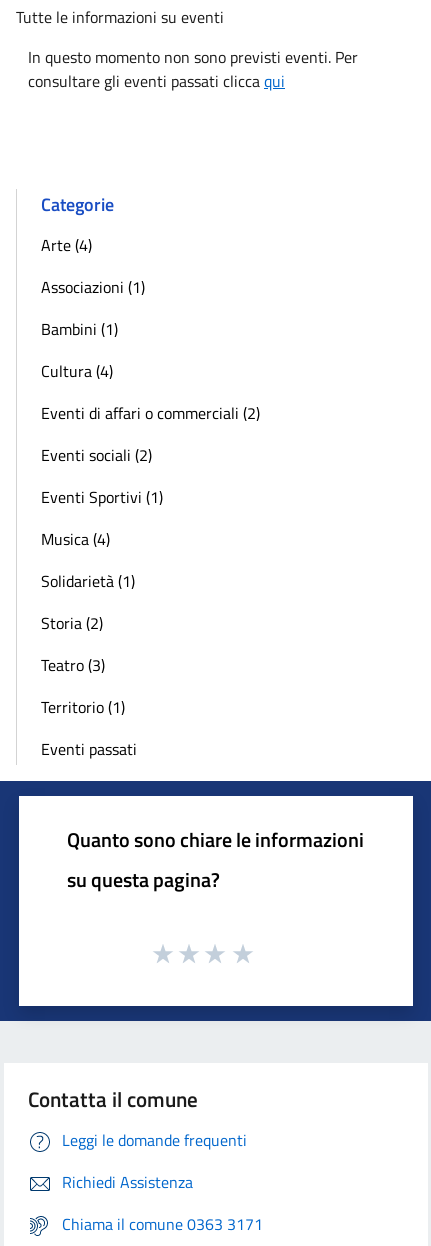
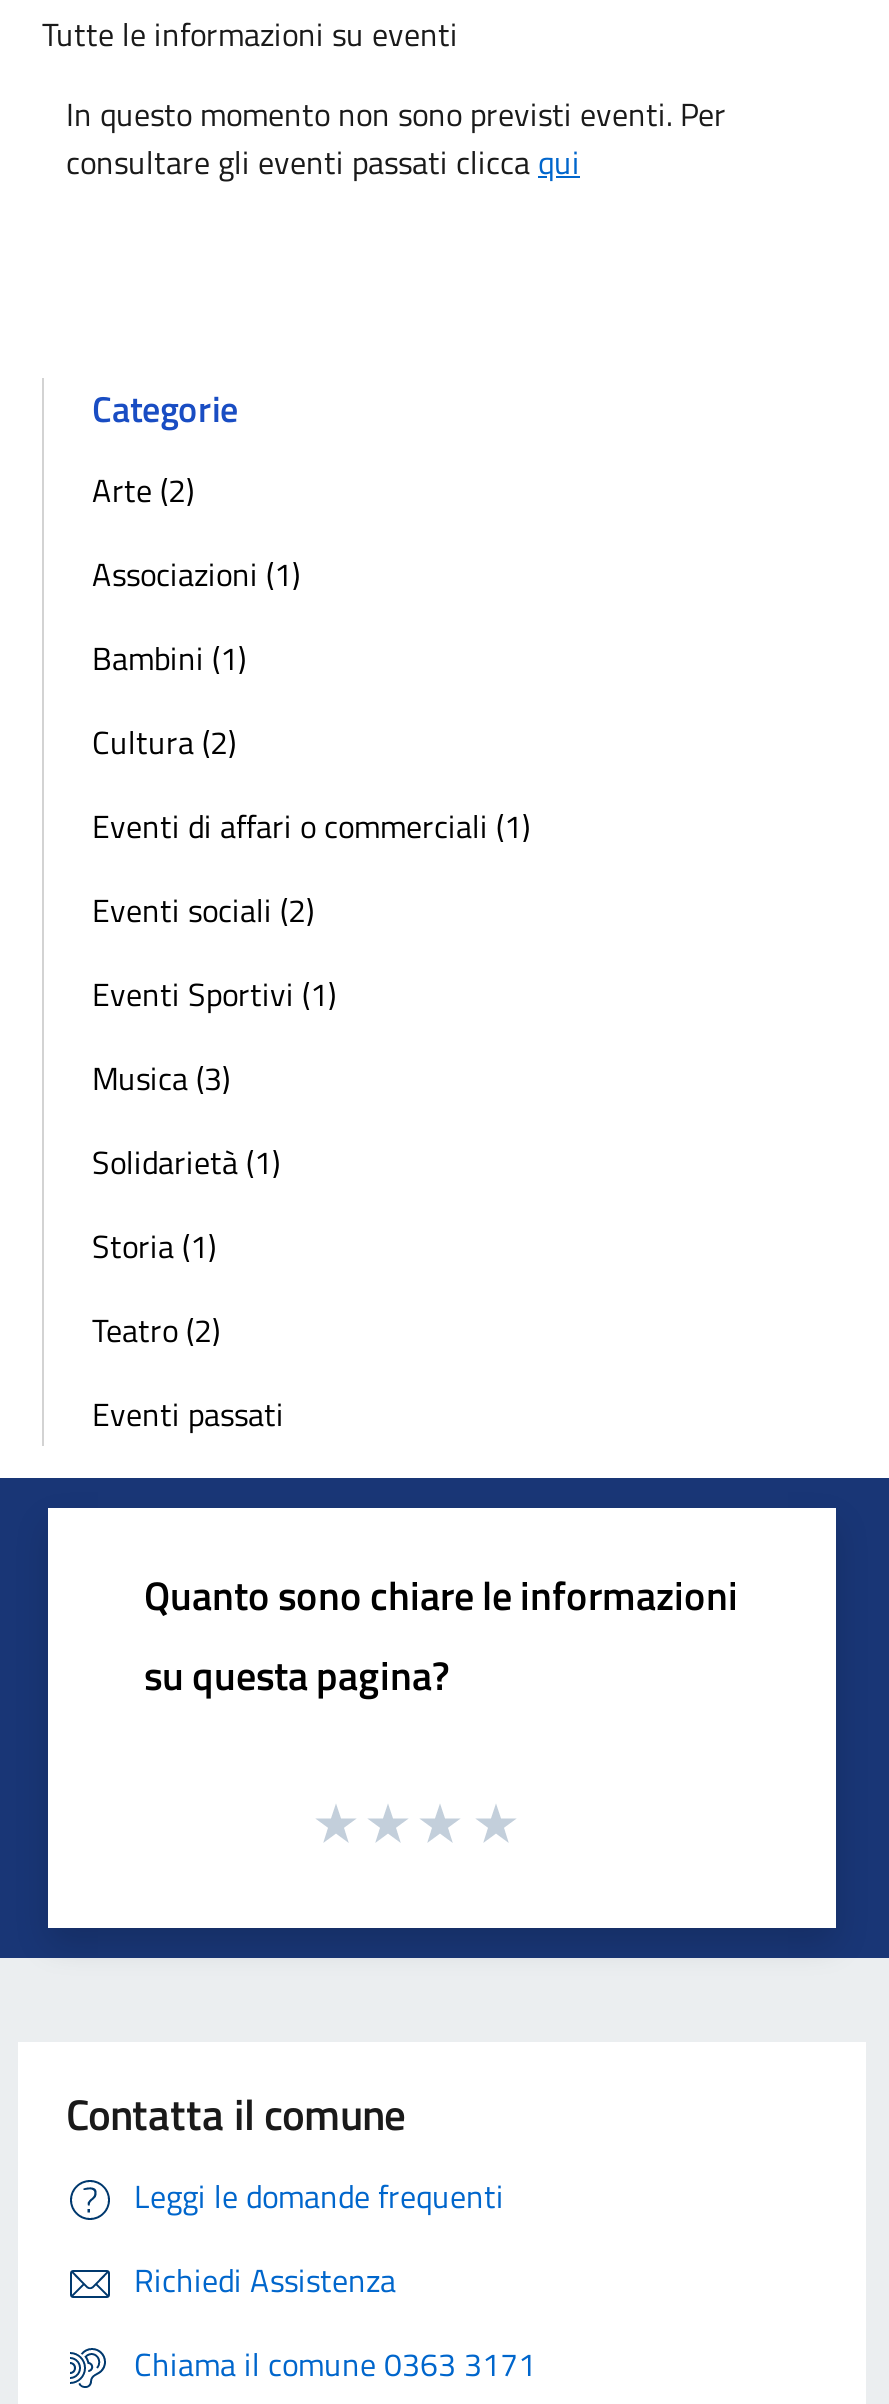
[41,233,92,257] Arte (4) -> [92,465,194,513] Arte (2)
[41,359,113,383] Cultura (4) -> [92,717,236,765] Cultura (2)
[41,401,260,425] Eventi di affari o commerciali (2) -> [92,801,530,849] Eventi di affari o commerciali (1)
[41,527,110,551] Musica (4) -> [92,1053,230,1101] Musica (3)
[41,611,125,719] Storia (2) | Teatro (3) | Territorio (1) -> [92,1221,220,1353] Storia (1) | Teatro (2)

